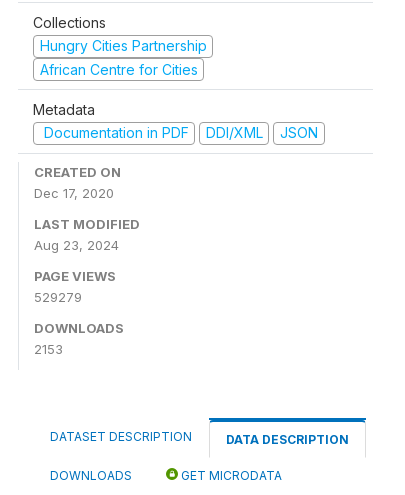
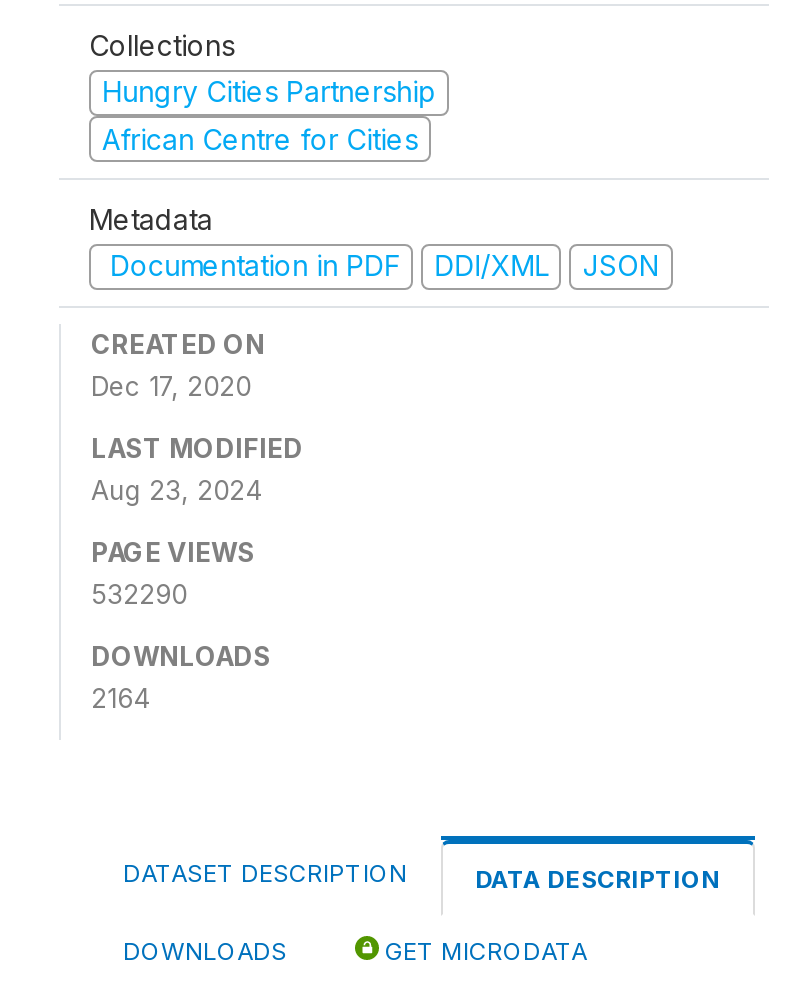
[34,288,82,304] 529279 -> [91,577,187,609] 532290
[34,340,63,356] 2153 -> [91,681,149,713] 2164

